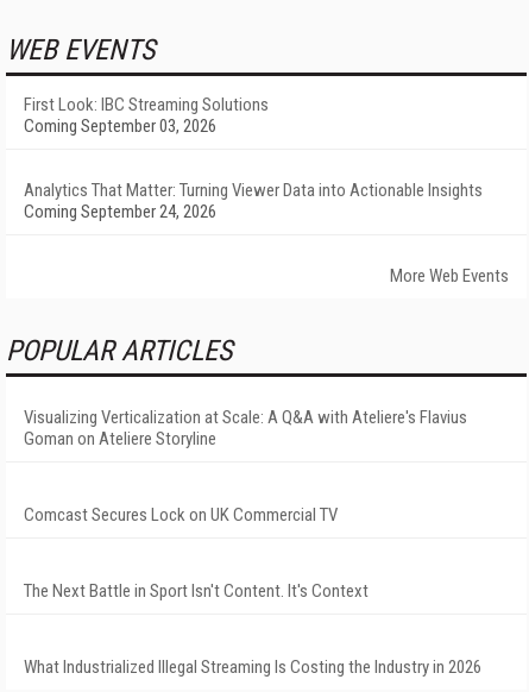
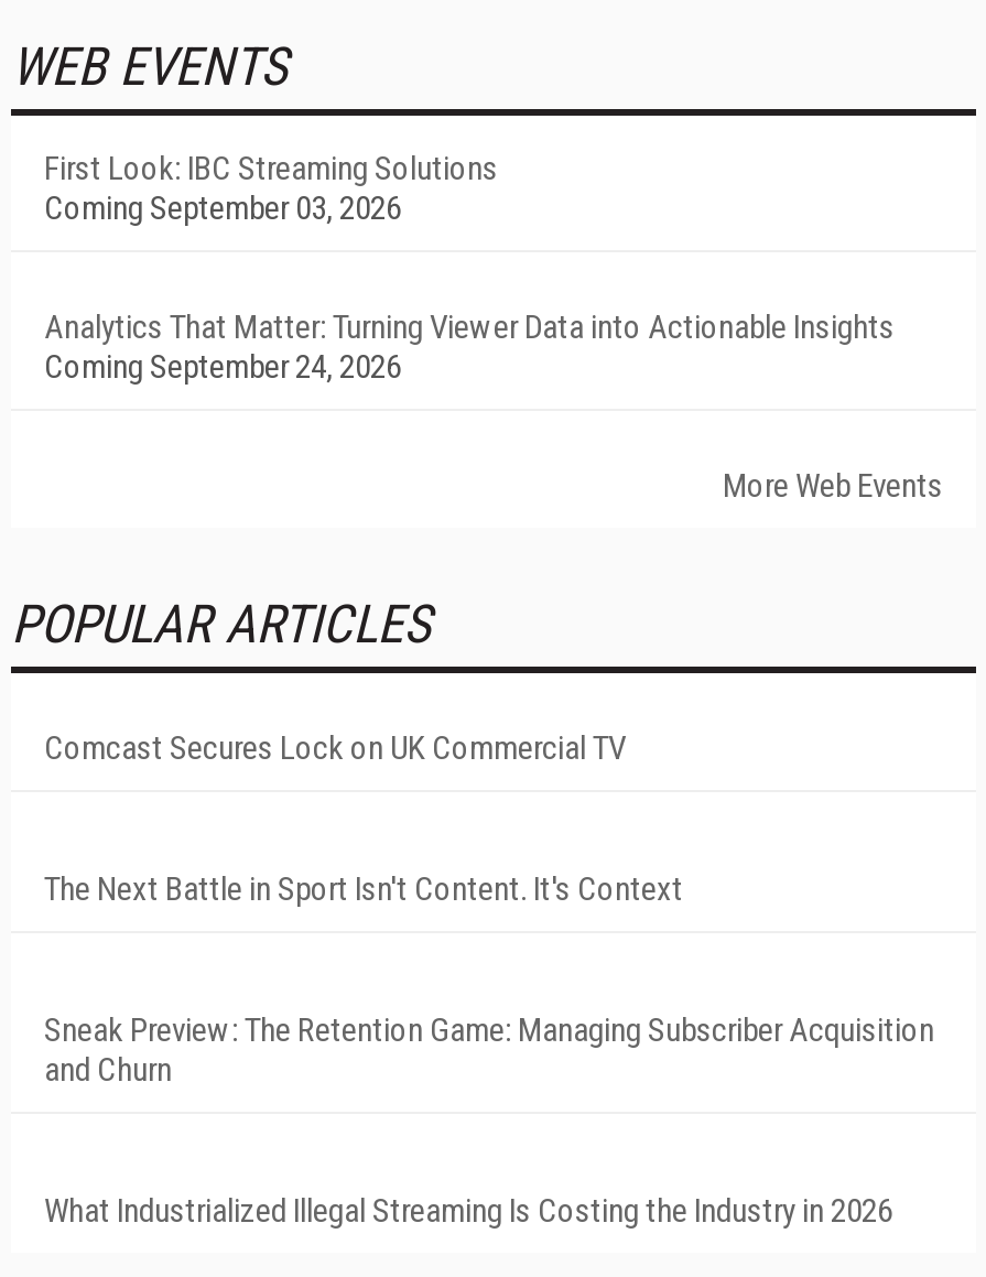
[24,407,467,449] Visualizing Verticalization at Scale: A Q&A with Ateliere's Flavius | Goman on Ateliere Storyline -> none
moved [24,504,369,602] -> [44,728,683,909]: Comcast Secures Lock on UK Commercial TV | The Next Battle in Sport Isn't Content. It's Context
none -> [44,1010,934,1090] Sneak Preview: The Retention Game: Managing Subscriber Acquisition | and Churn

